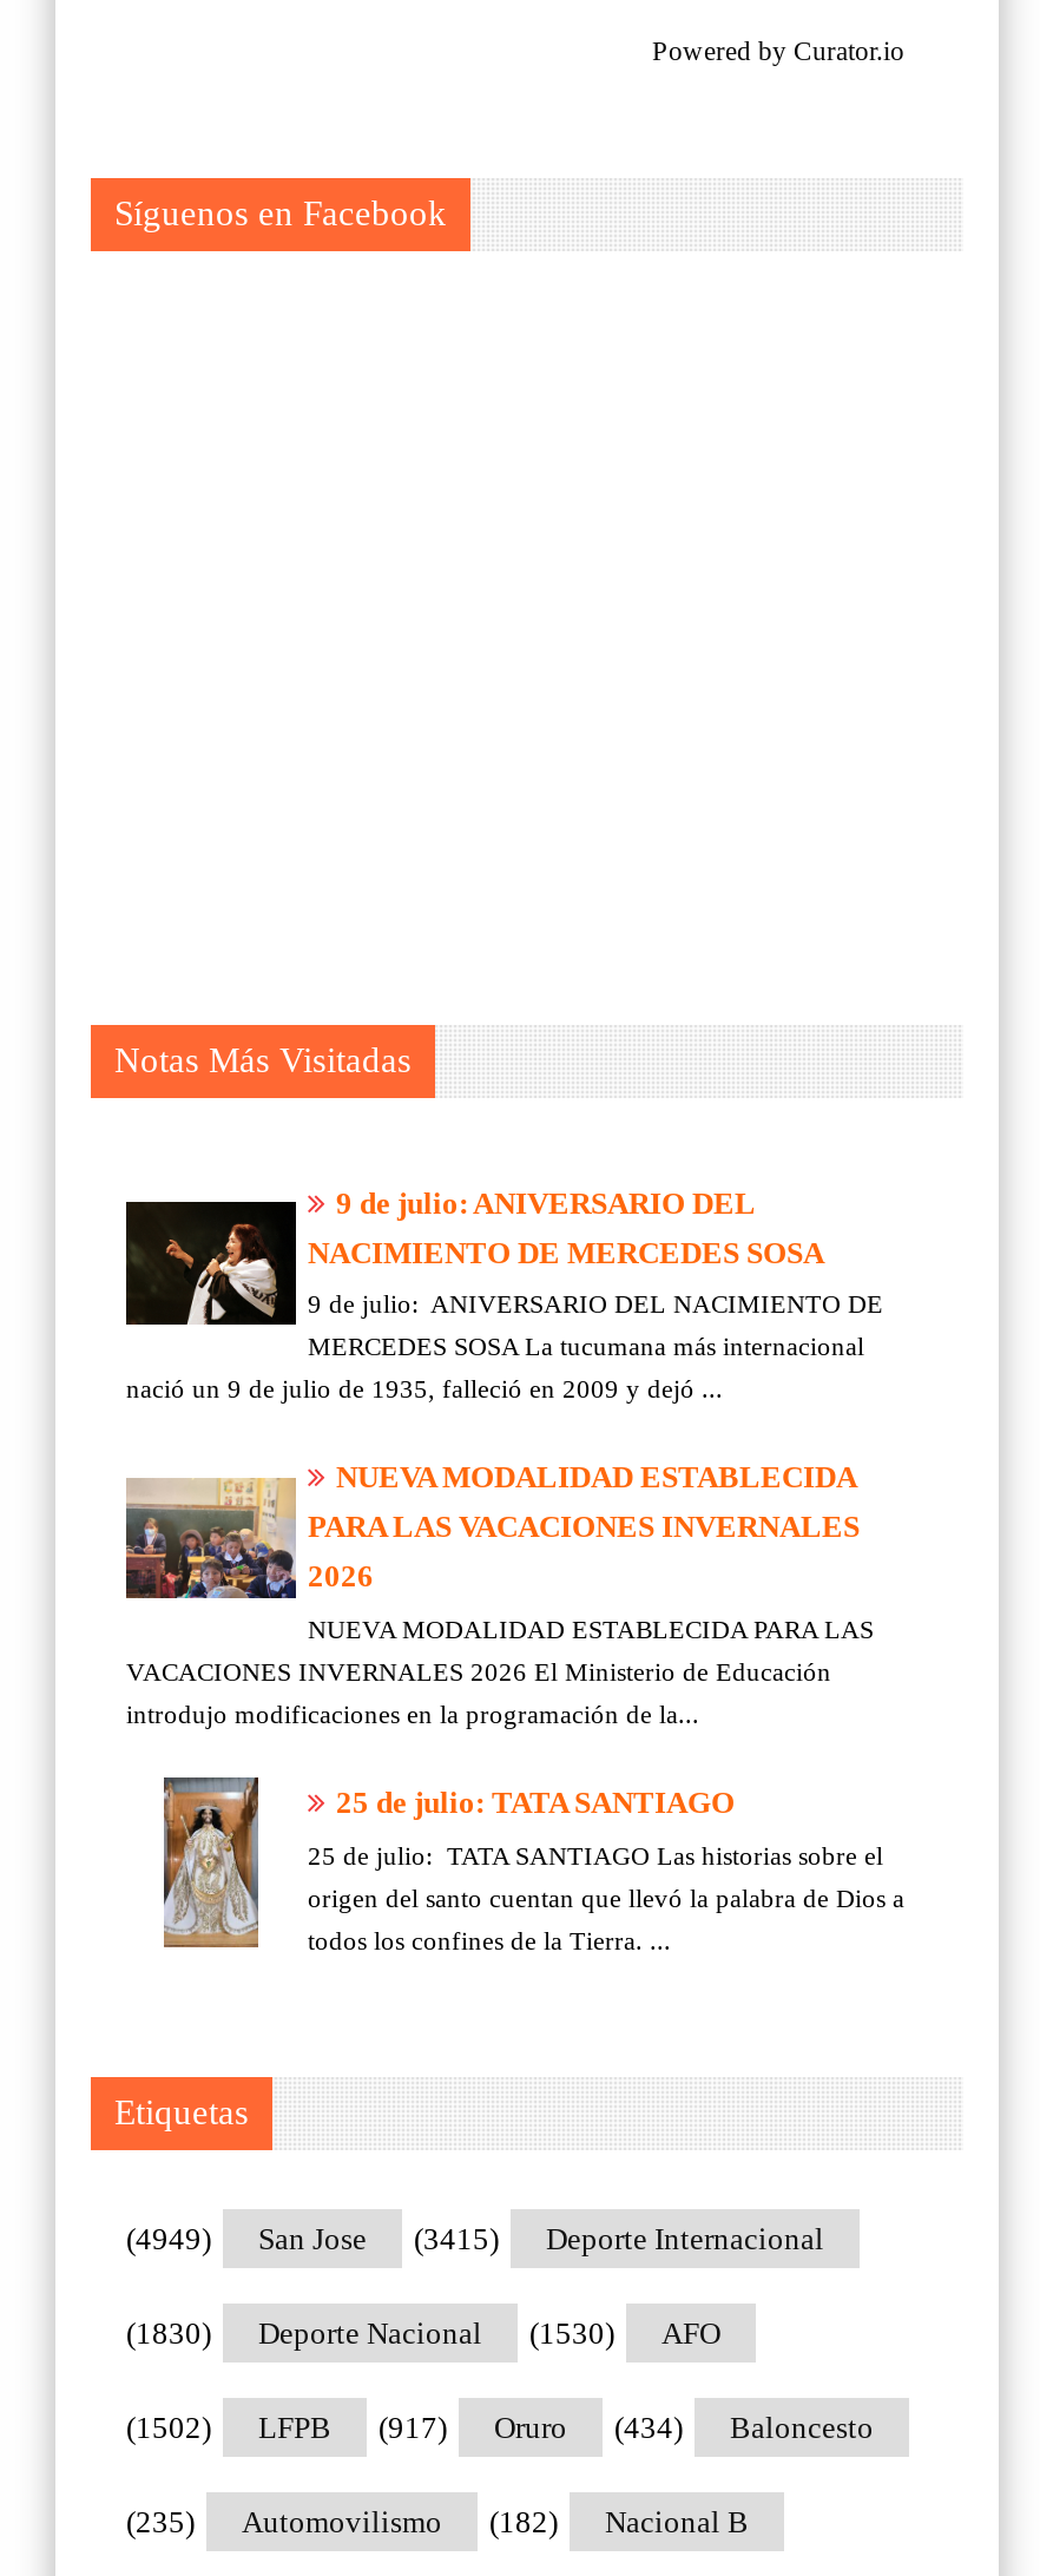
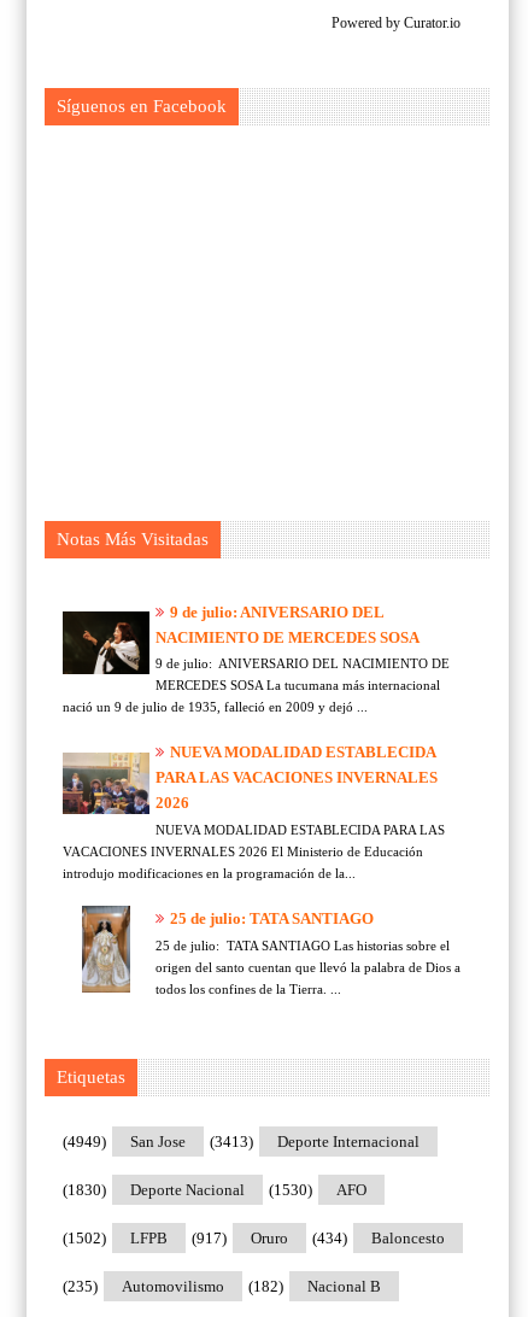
[126,2221,824,2256] (4949) San Jose (3415) Deporte Internacional -> [63,1132,420,1150] (4949) San Jose (3413) Deporte Internacional

